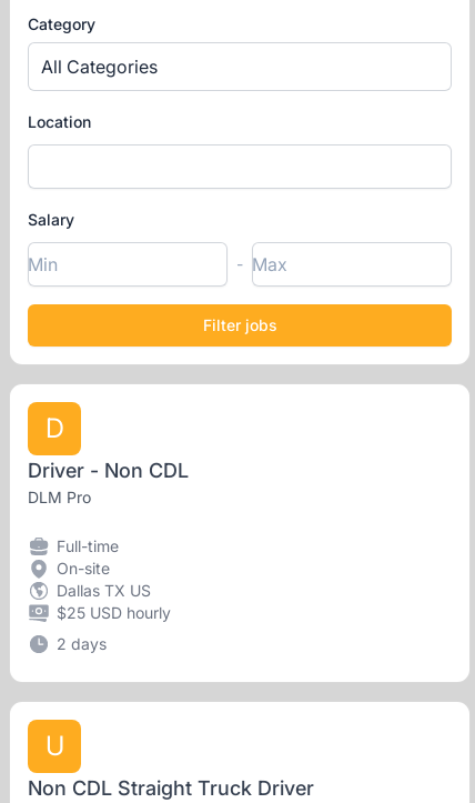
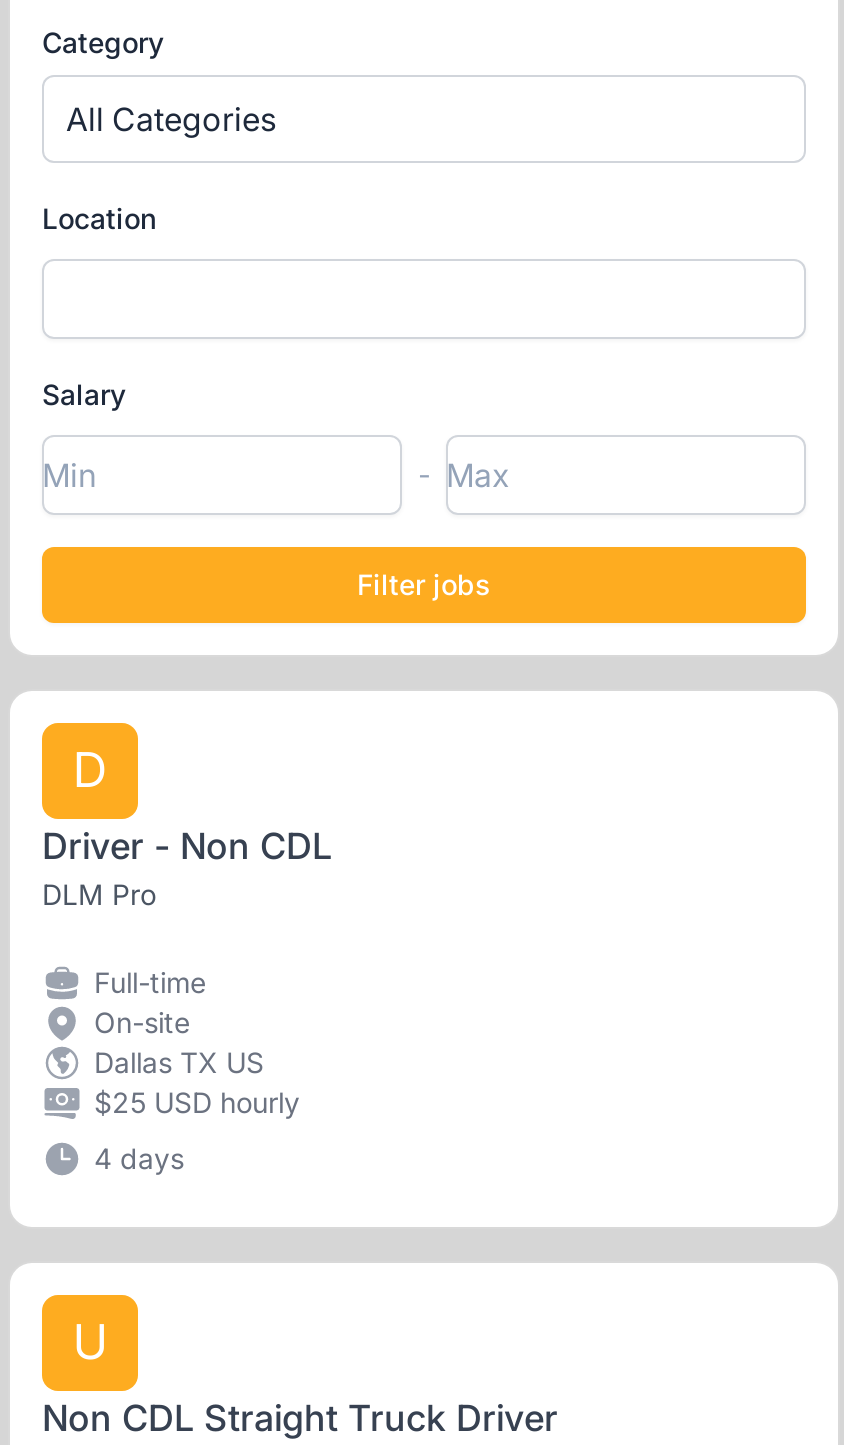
[57,634,107,653] 2 days -> [94,1141,184,1175] 4 days

